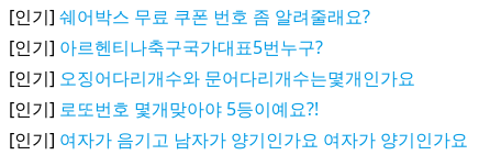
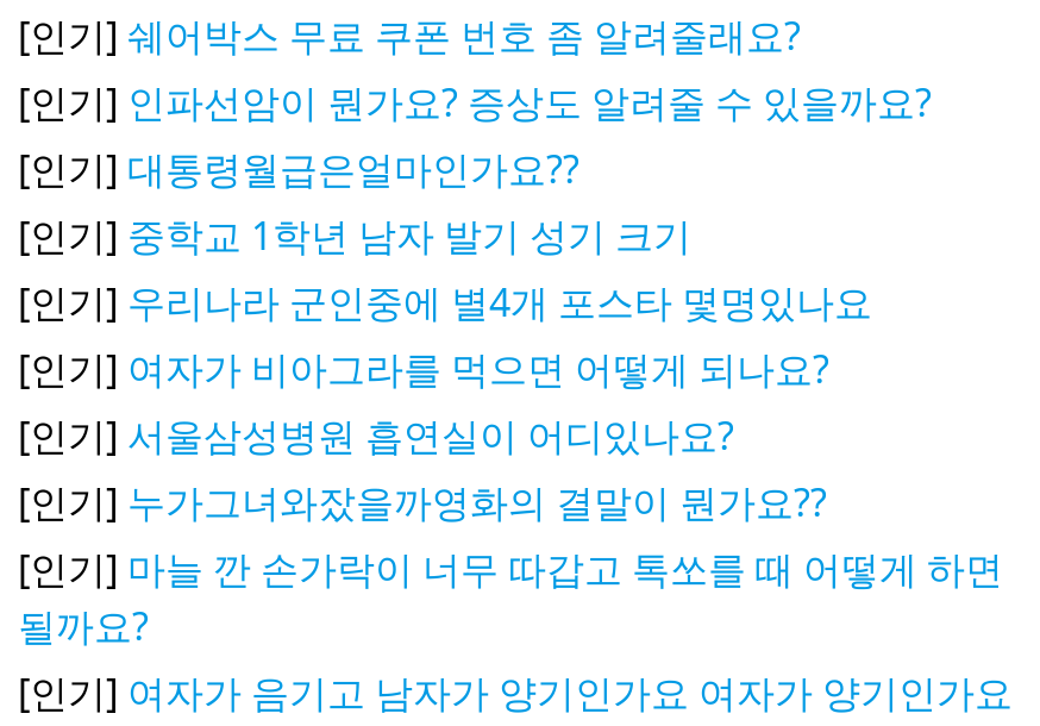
[9,35,415,121] [인기] 아르헨티나축구국가대표5번누구? | [인기] 오징어다리개수와 문어다리개수는몇개인가요 | [인기] 로또번호 몇개맞아야 5등이예요?! -> [18,76,1003,652] [인기] 인파선암이 뭔가요? 증상도 알려줄 수 있을까요? | [인기] 대통령월급은얼마인가요?? | [인기] 중학교 1학년 남자 발기 성기 크기 | [인기] 우리나라 군인중에 별4개 포스타 몇명있나요 | [인기] 여자가 비아그라를 먹으면 어떻게 되나요? | [인기] 서울삼성병원 흡연실이 어디있나요? | [인기] 누가그녀와잤을까영화의 결말이 뭔가요?? | [인기] 마늘 깐 손가락이 너무 따갑고 톡쏘를 때 어떻게 하면 | 될까요?

